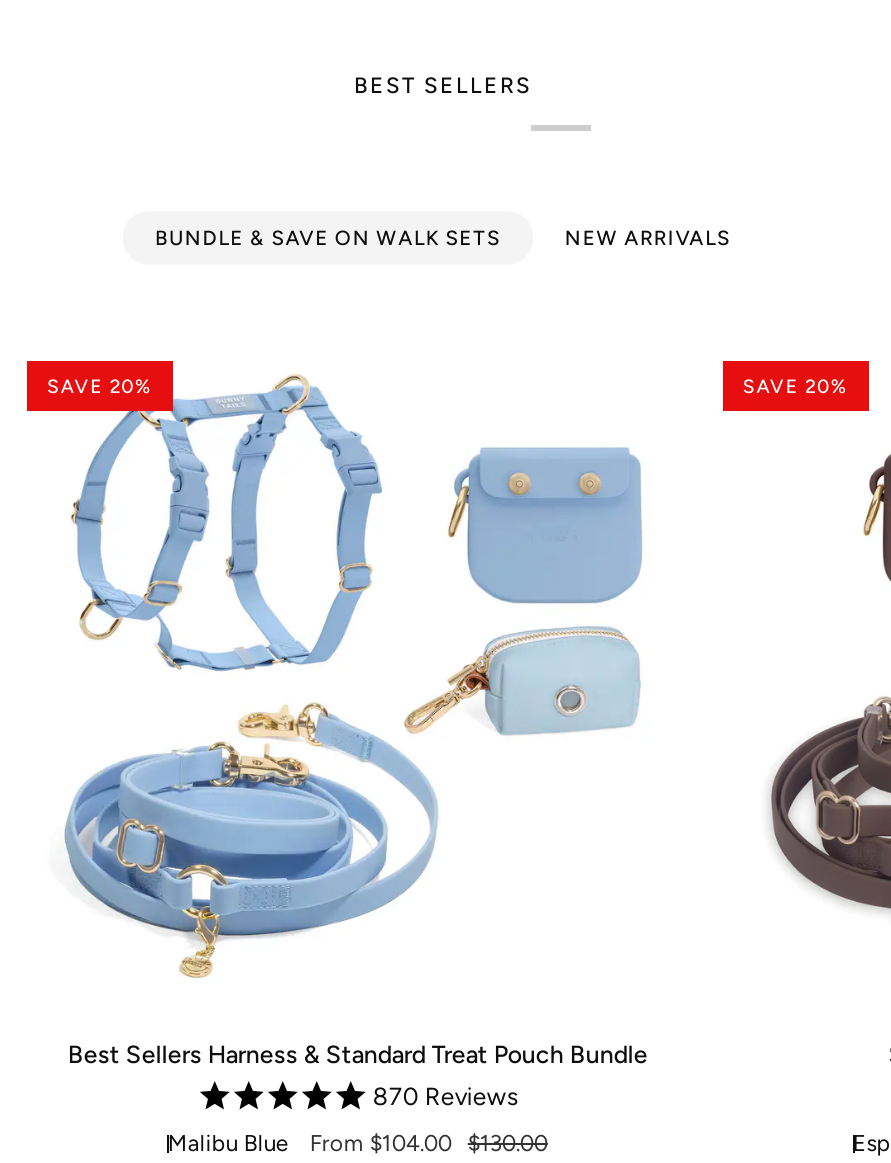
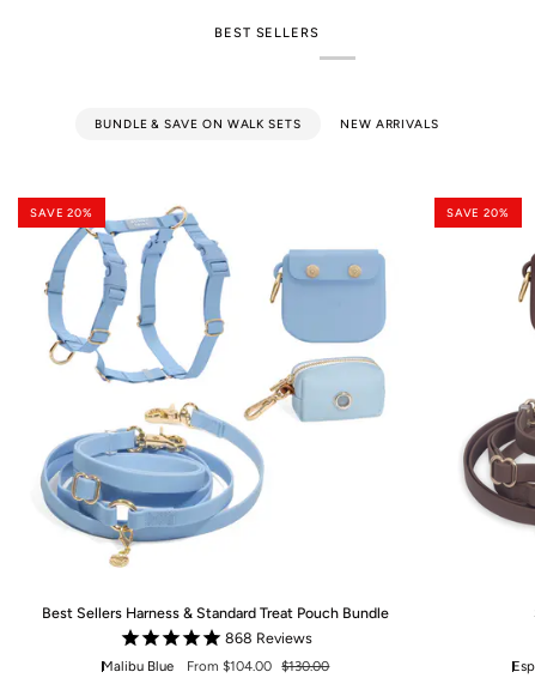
[373,1082,519,1112] 870 Reviews -> [225,630,312,648] 868 Reviews

